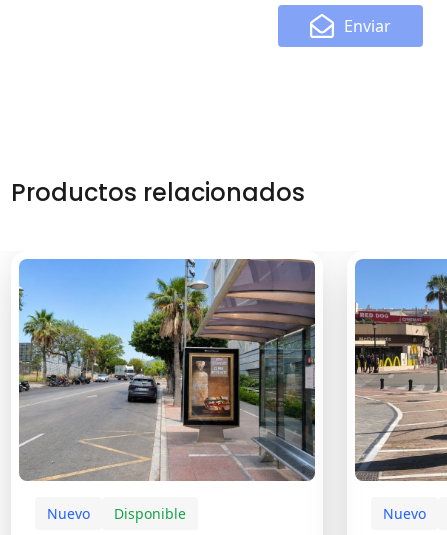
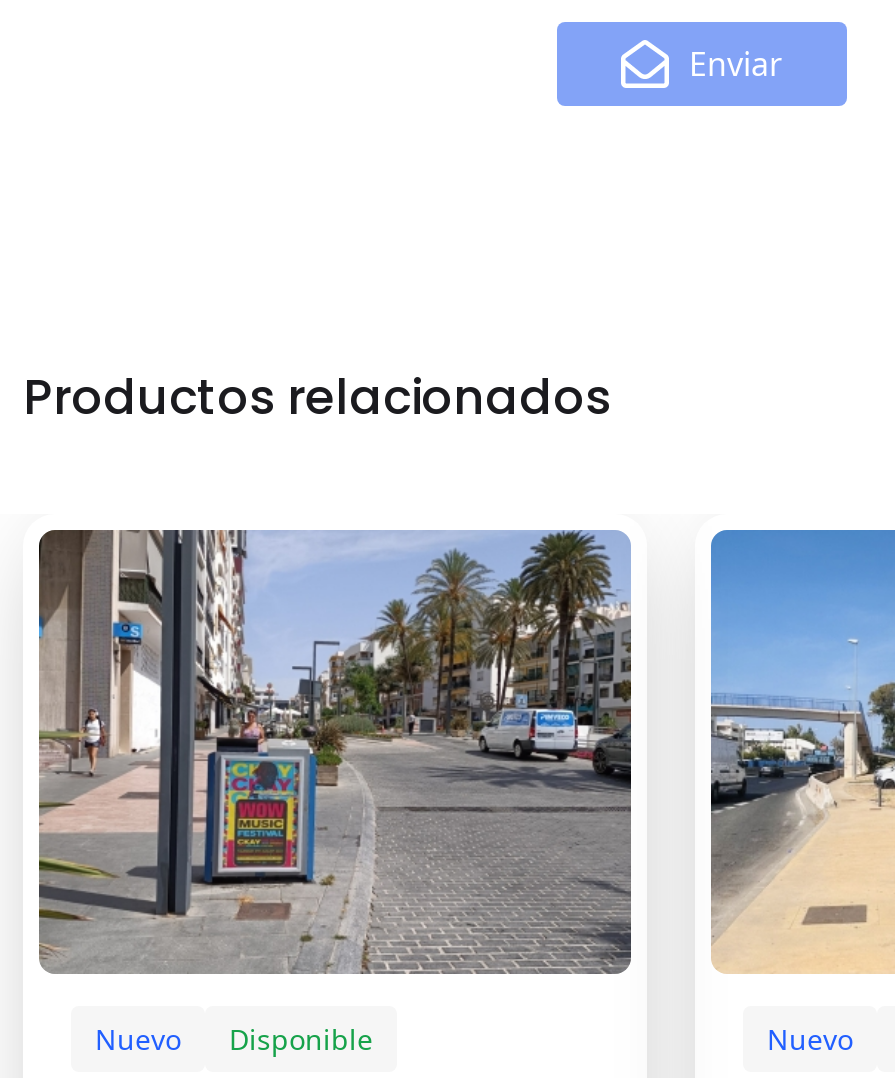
[19,258,316,481] [image] -> [37,528,633,974] [image]
[354,261,444,482] [image] -> [709,532,889,974] [image]

